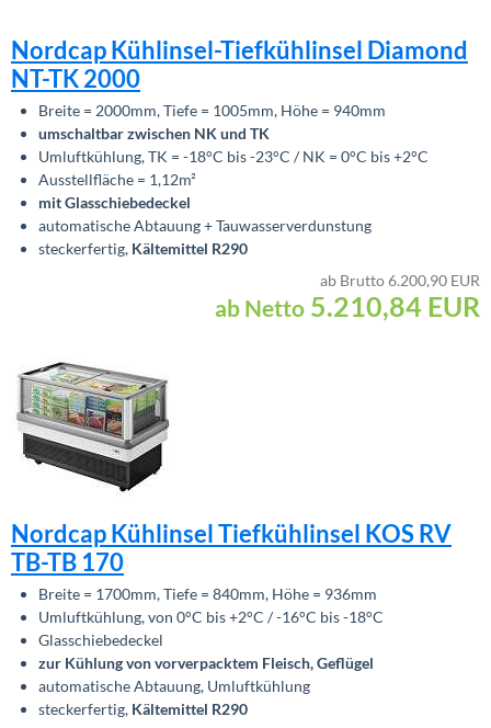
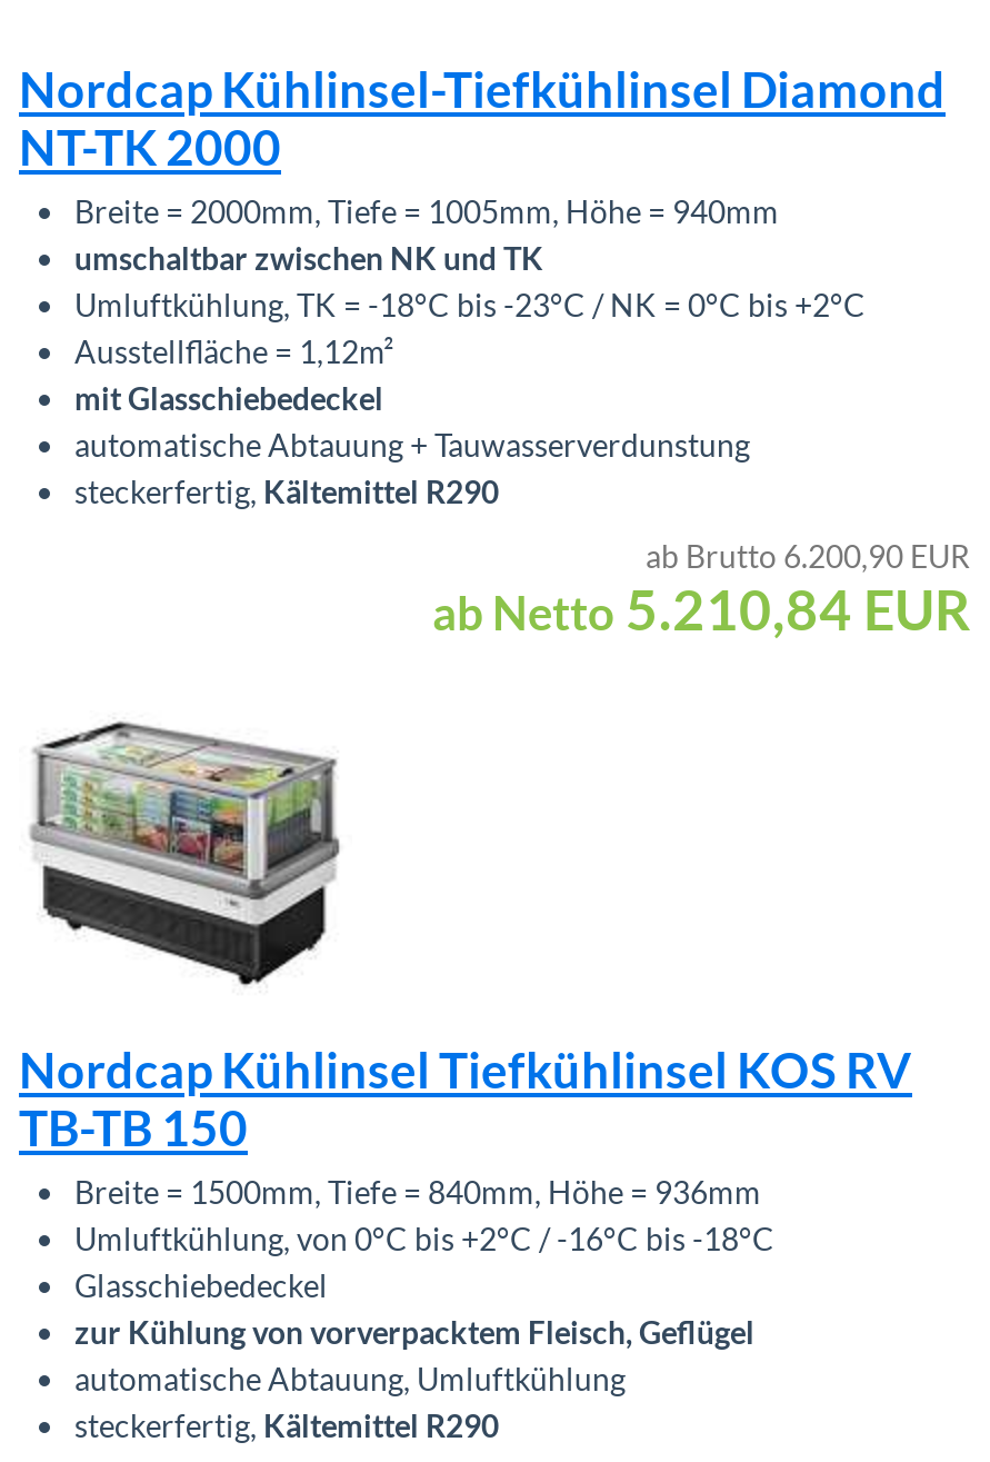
[11,547,124,577] TB-TB 170 -> [19,1097,248,1157] TB-TB 150
[38,584,377,603] Breite = 1700mm, Tiefe = 840mm, Höhe = 936mm -> [74,1173,761,1211] Breite = 1500mm, Tiefe = 840mm, Höhe = 936mm

